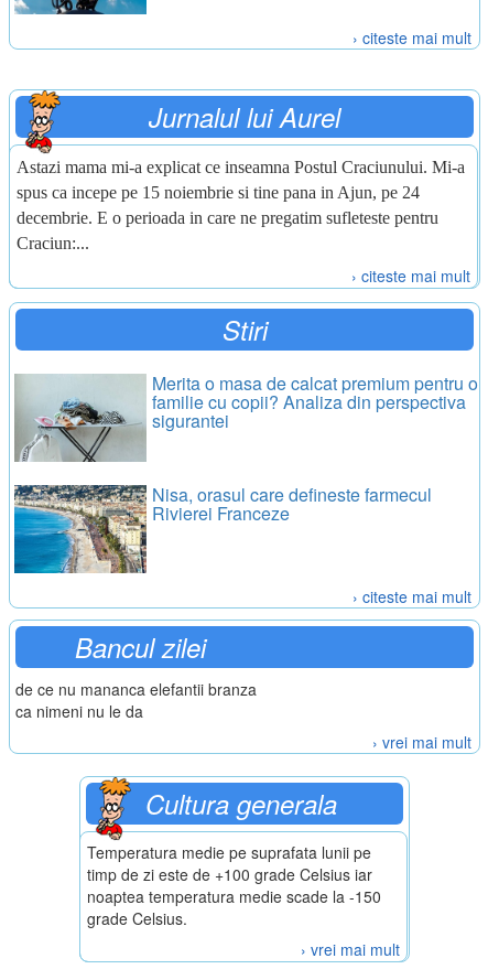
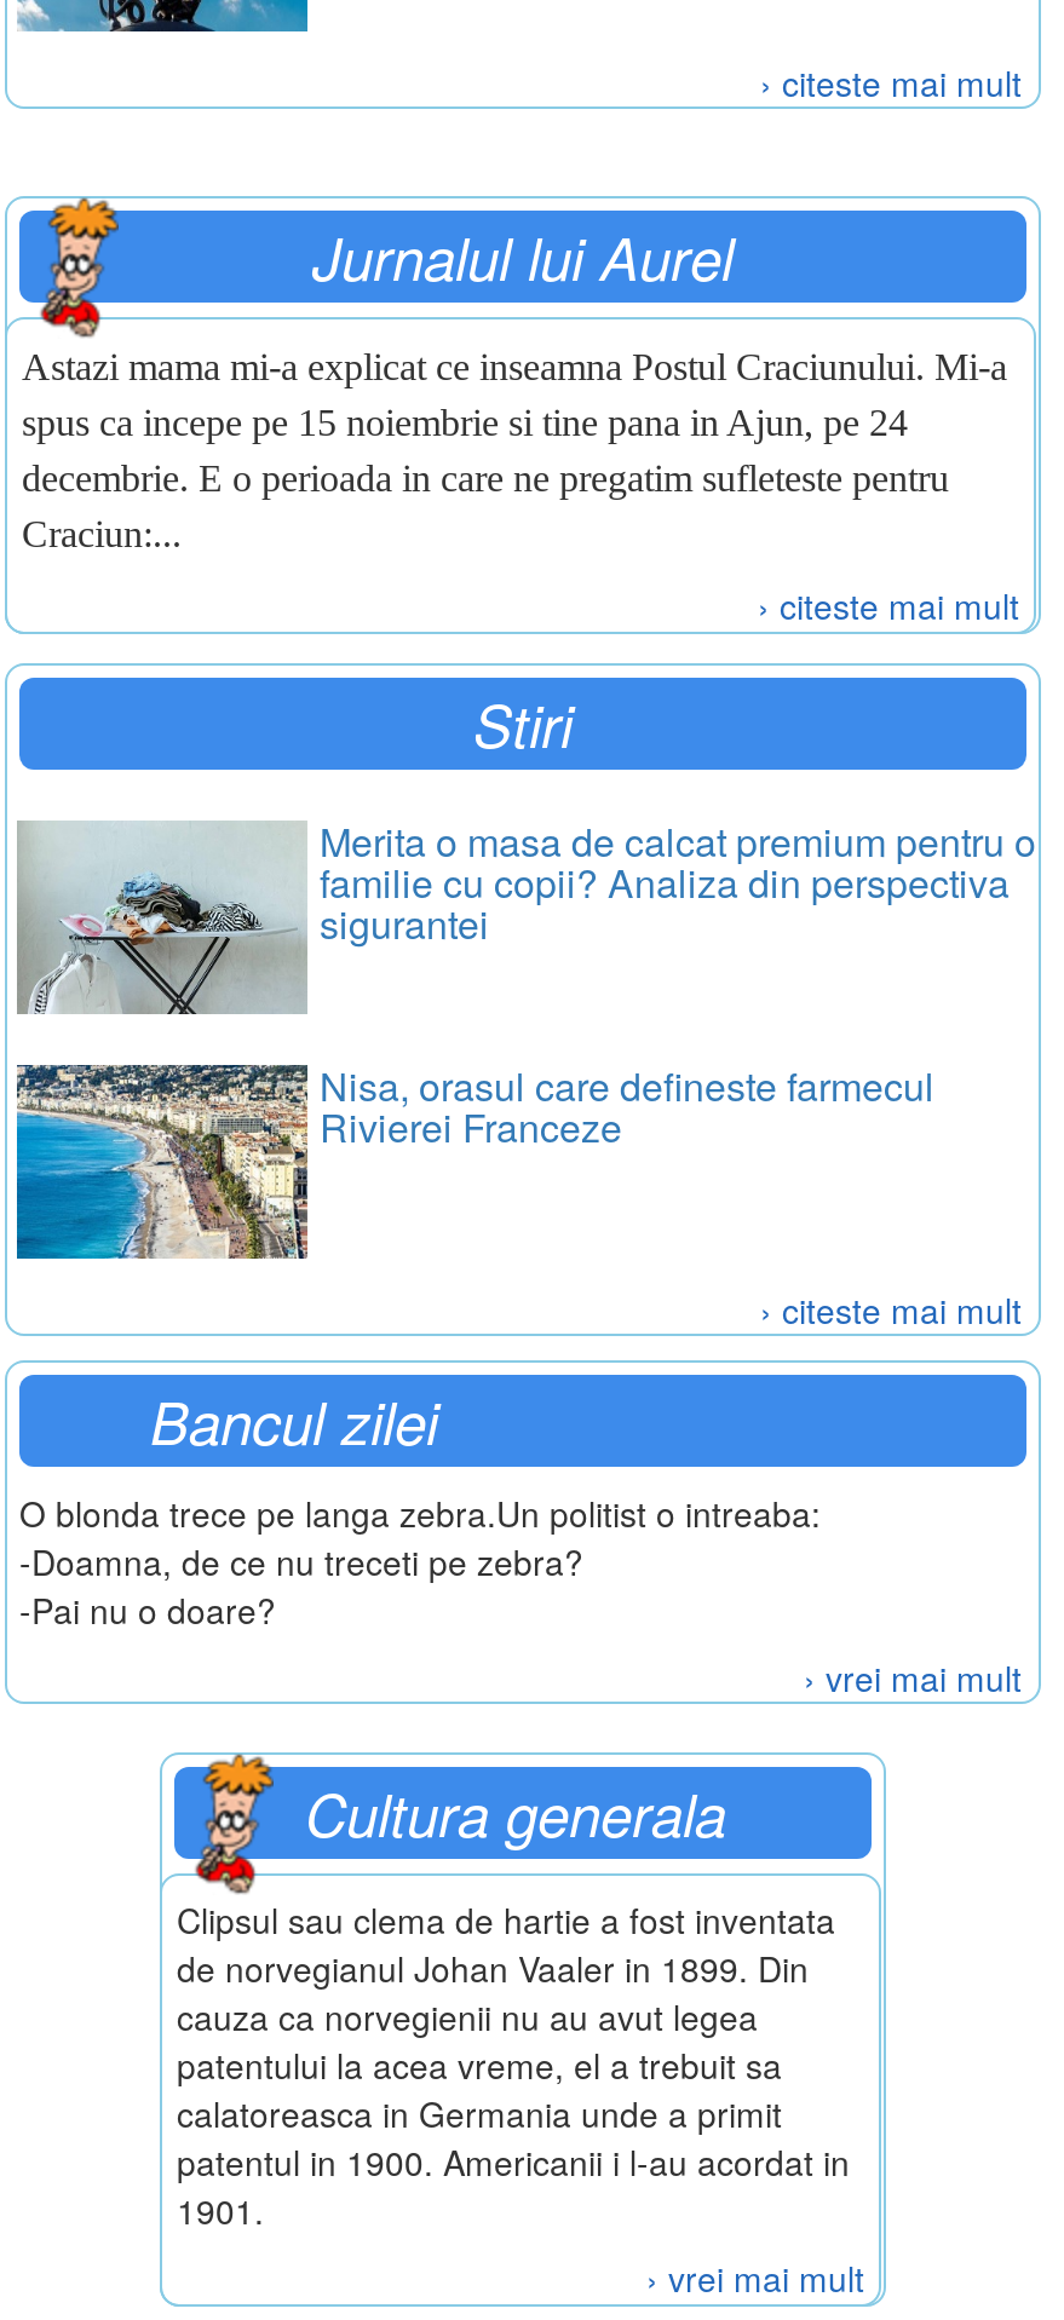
[15,678,257,722] de ce nu mananca elefantii branza | ca nimeni nu le da -> [19,1489,821,1634] O blonda trece pe langa zebra.Un politist o intreaba: | -Doamna, de ce nu treceti pe zebra? | -Pai nu o doare?
[87,841,381,929] Temperatura medie pe suprafata lunii pe | timp de zi este de +100 grade Celsius iar | noaptea temperatura medie scade la -150 | grade Celsius. -> [177,1895,850,2234] Clipsul sau clema de hartie a fost inventata | de norvegianul Johan Vaaler in 1899. Din | cauza ca norvegienii nu au avut legea | patentului la acea vreme, el a trebuit sa | calatoreasca in Germania unde a primit | patentul in 1900. Americanii i l-au acordat in | 1901.

